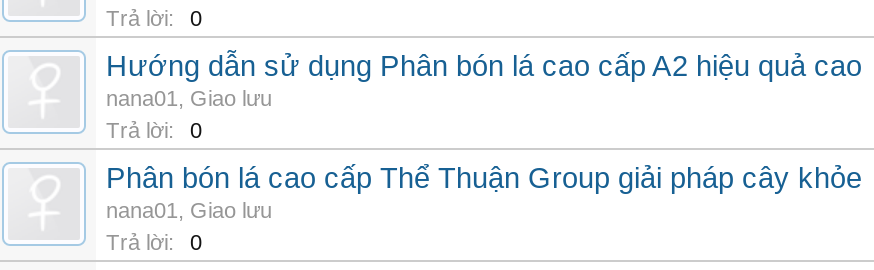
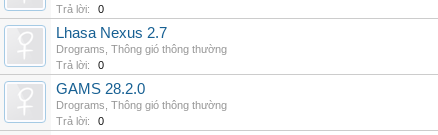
[106,50,862,110] Hướng dẫn sử dụng Phân bón lá cao cấp A2 hiệu quả cao | nana01, Giao lưu -> [56,25,227,55] Lhasa Nexus 2.7 | Drograms, Thông gió thông thường
[106,162,862,222] Phân bón lá cao cấp Thể Thuận Group giải pháp cây khỏe | nana01, Giao lưu -> [56,81,227,111] GAMS 28.2.0 | Drograms, Thông gió thông thường

